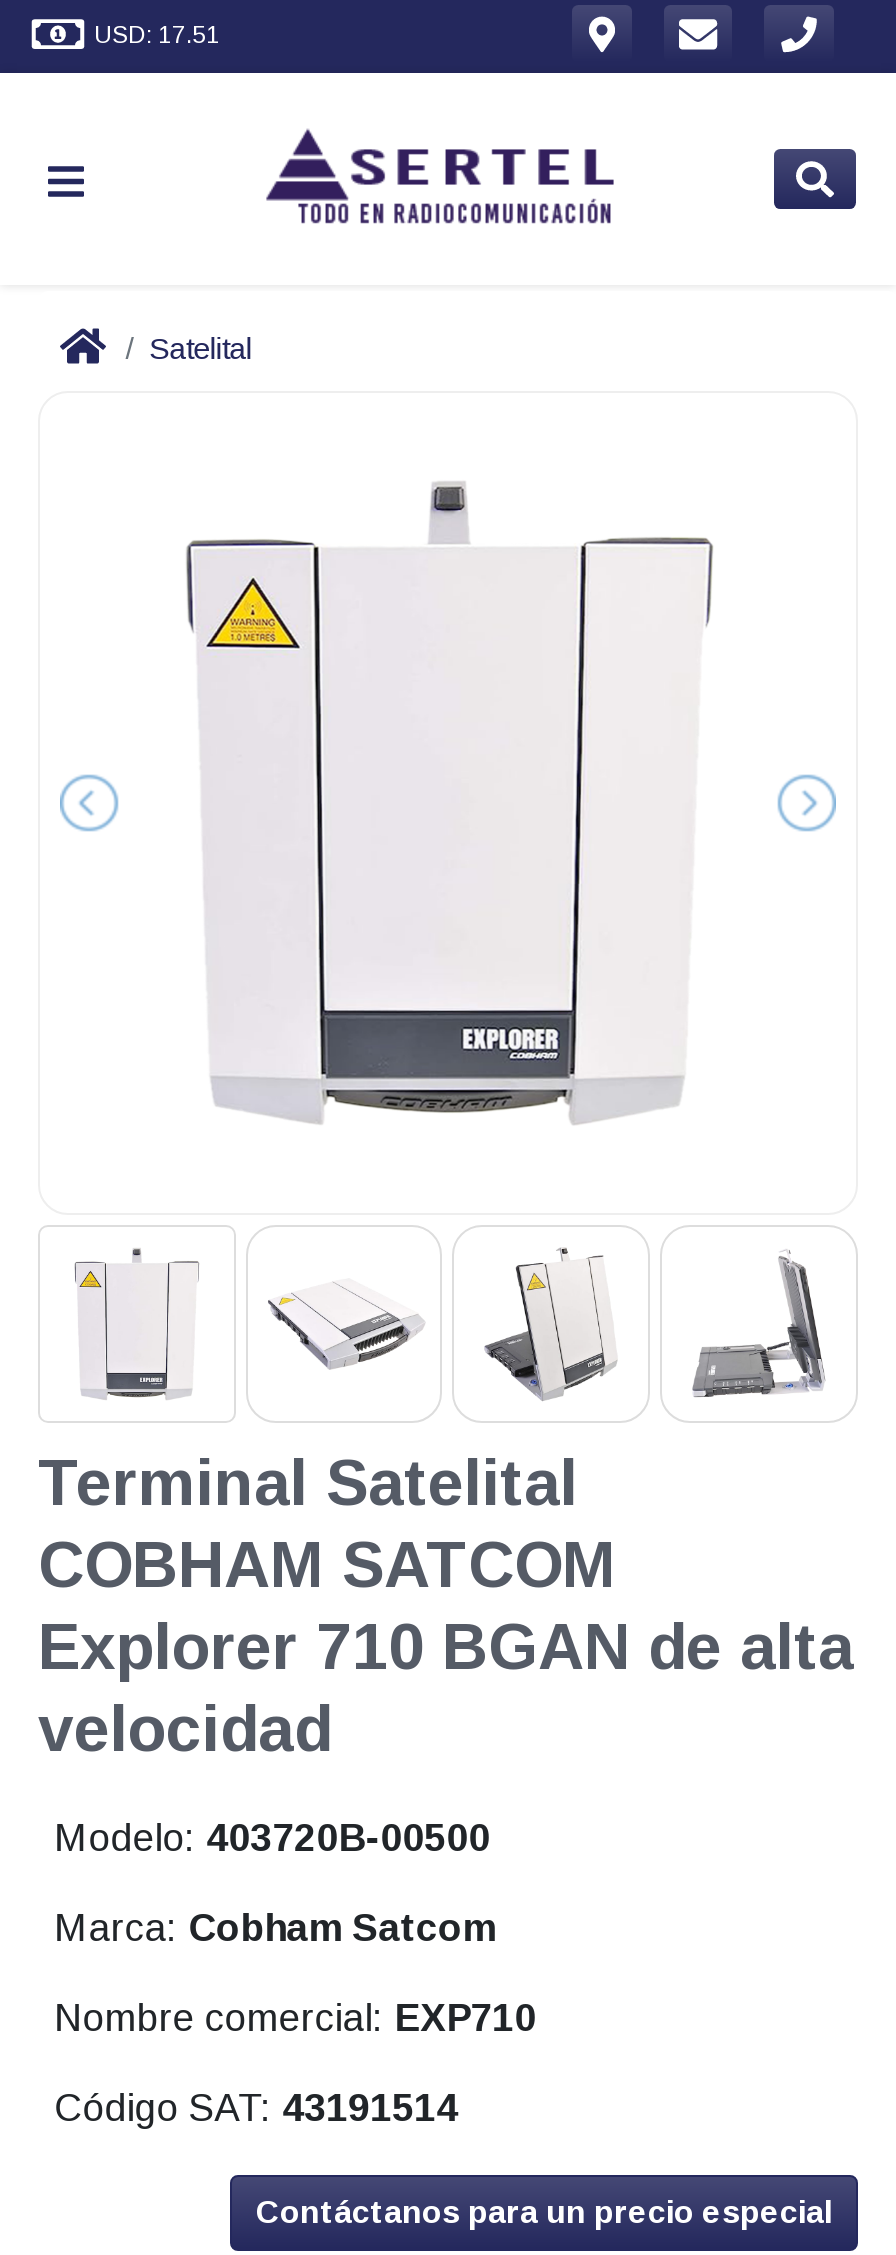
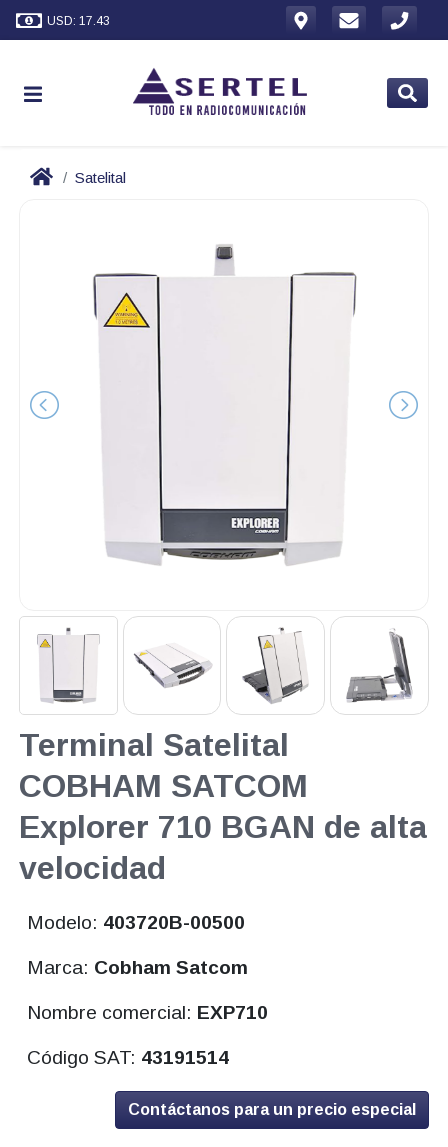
[94,20,220,48] USD: 17.51 -> [47,13,110,27] USD: 17.43

